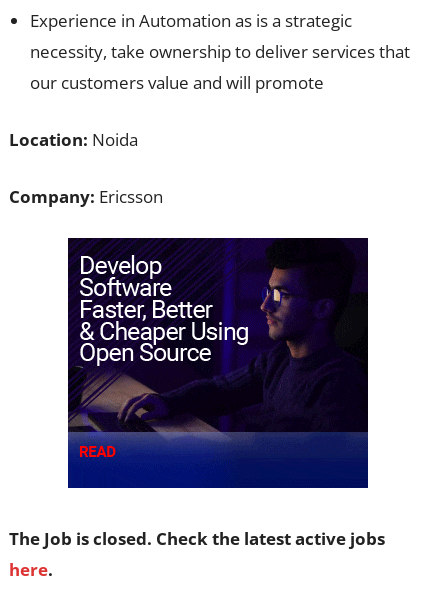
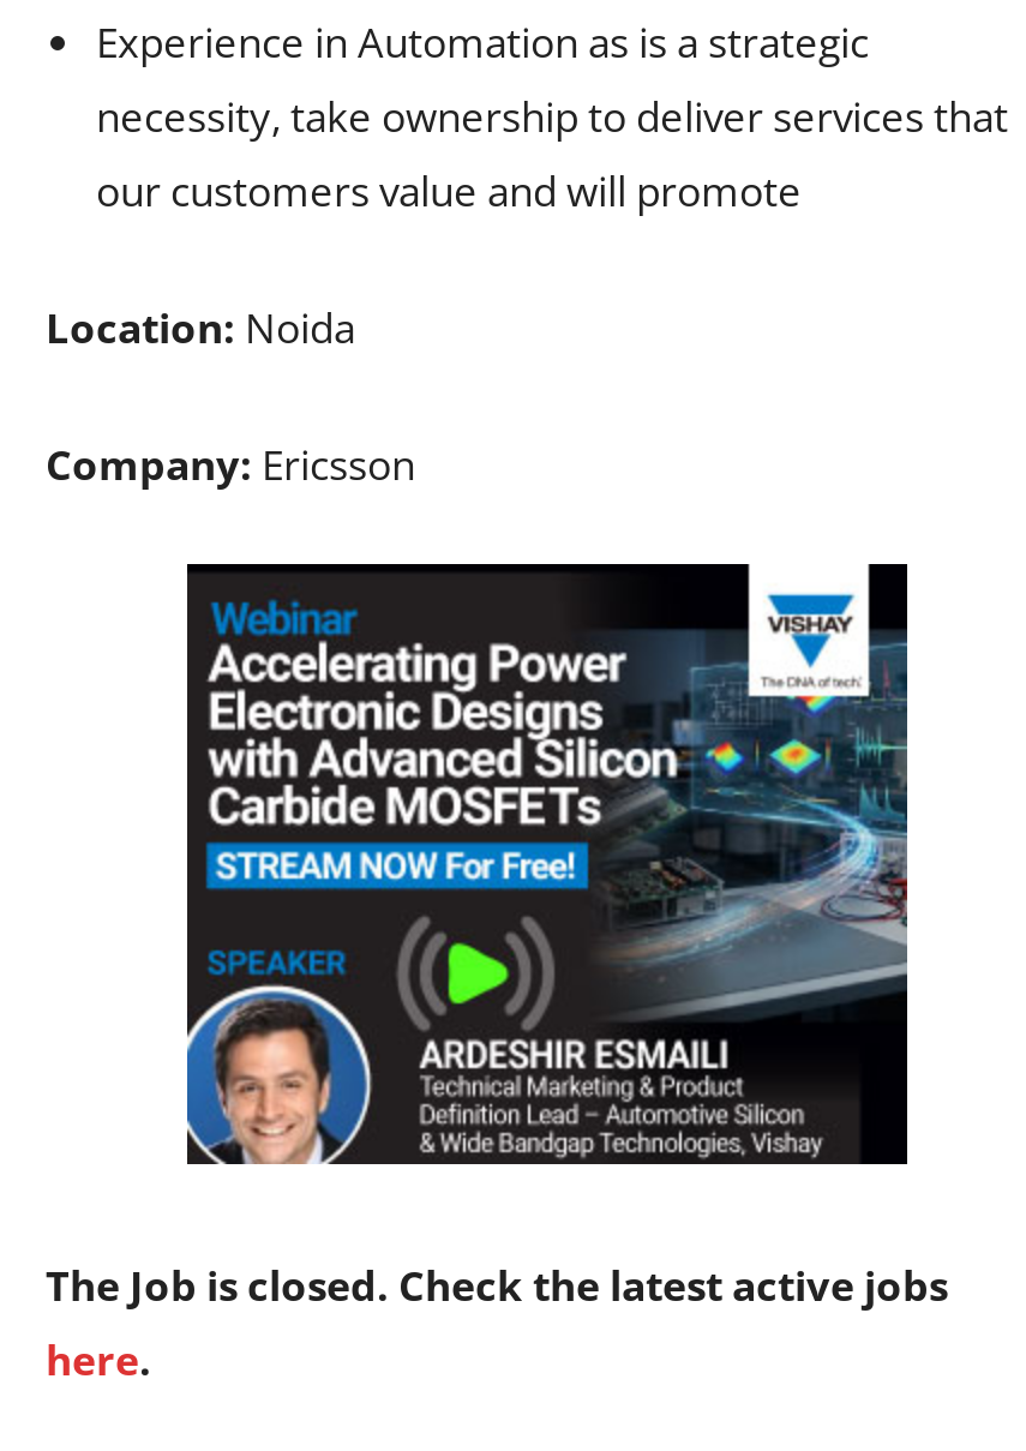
[68,237,369,489] [image] -> [187,564,910,1167] [image]

